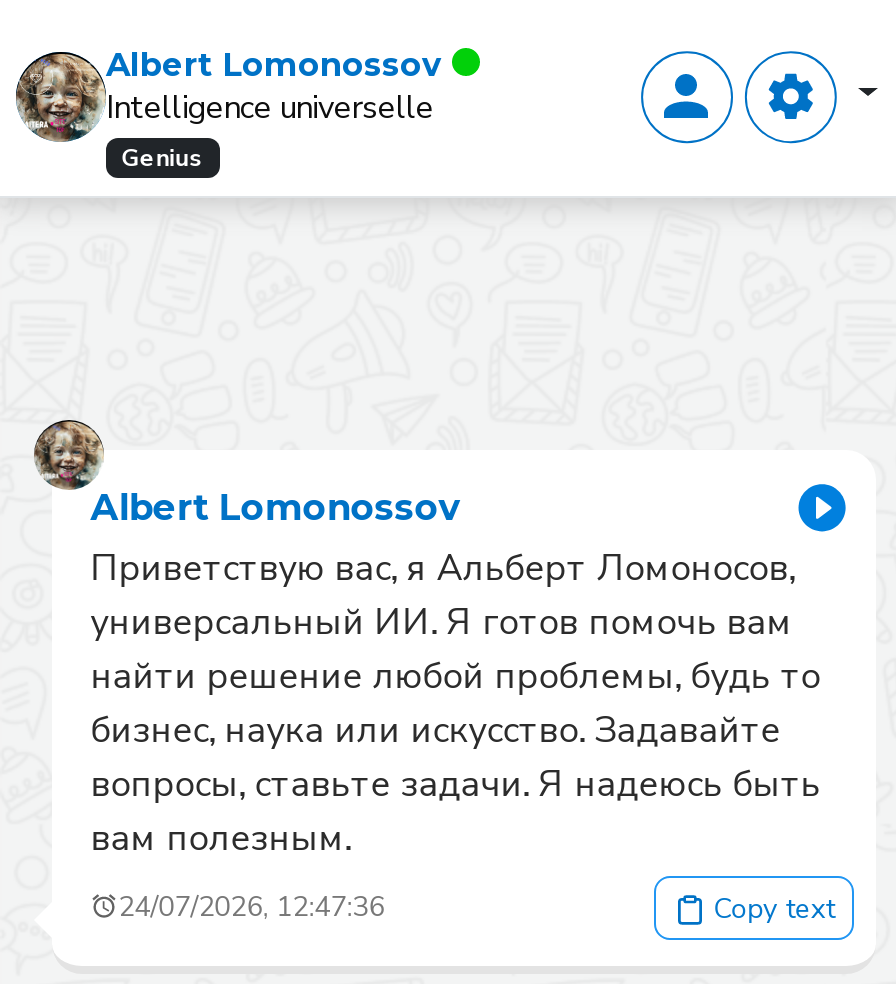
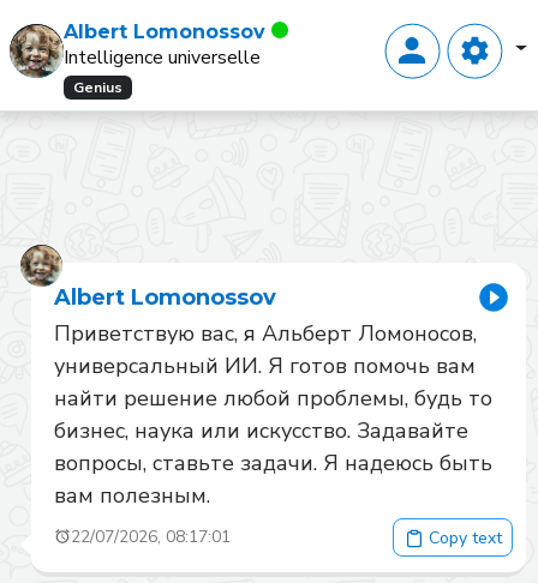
[118,887,384,925] 24/07/2026, 12:47:36 -> [71,525,231,548] 22/07/2026, 08:17:01

